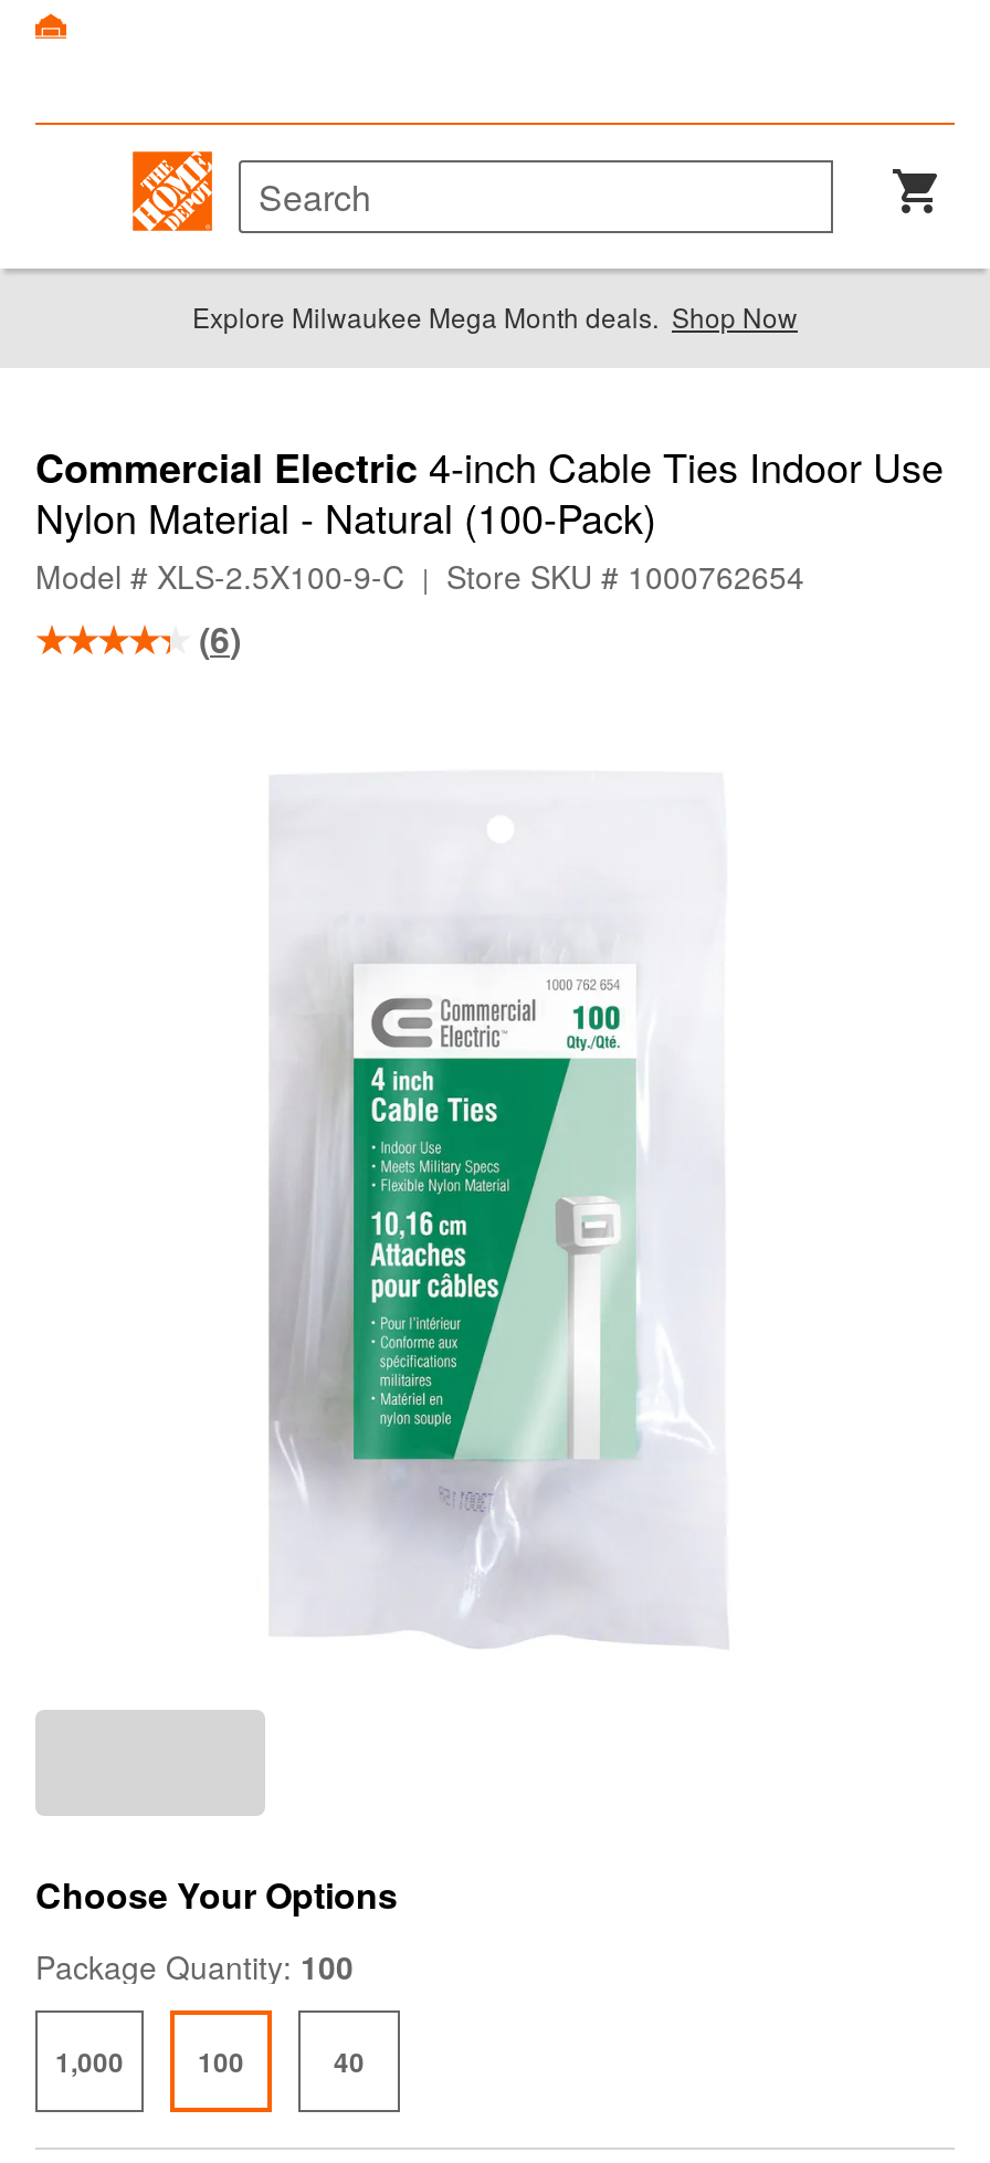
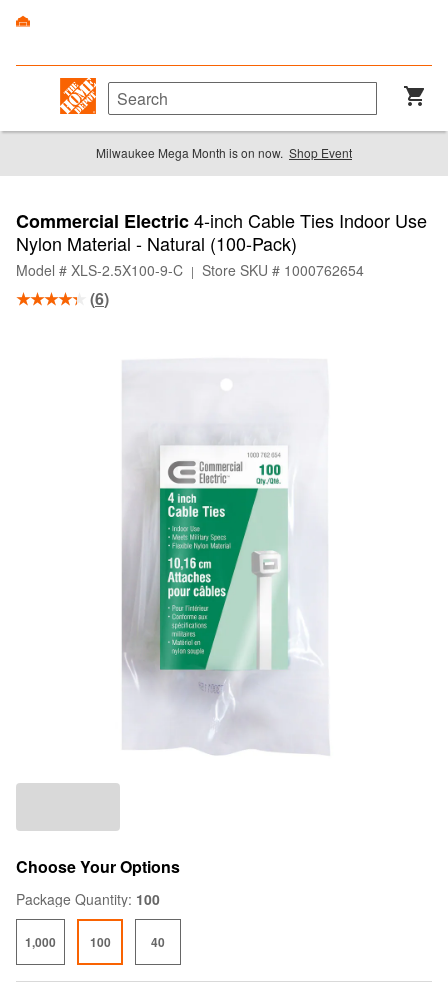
[192,298,798,336] Explore Milwaukee Mega Month deals. Shop Now -> [96,144,352,161] Milwaukee Mega Month is on now. Shop Event

